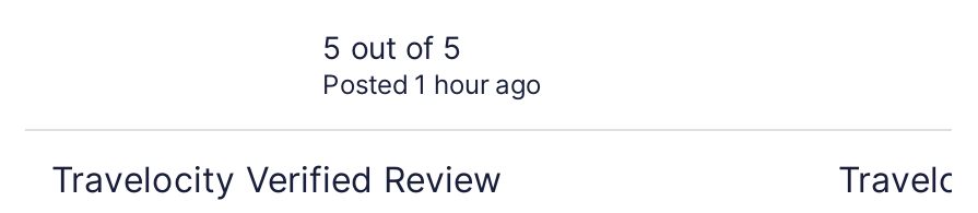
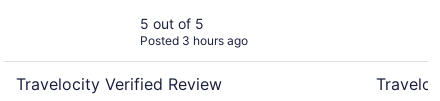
[322,69,541,101] Posted 1 hour ago -> [140,33,248,48] Posted 3 hours ago

